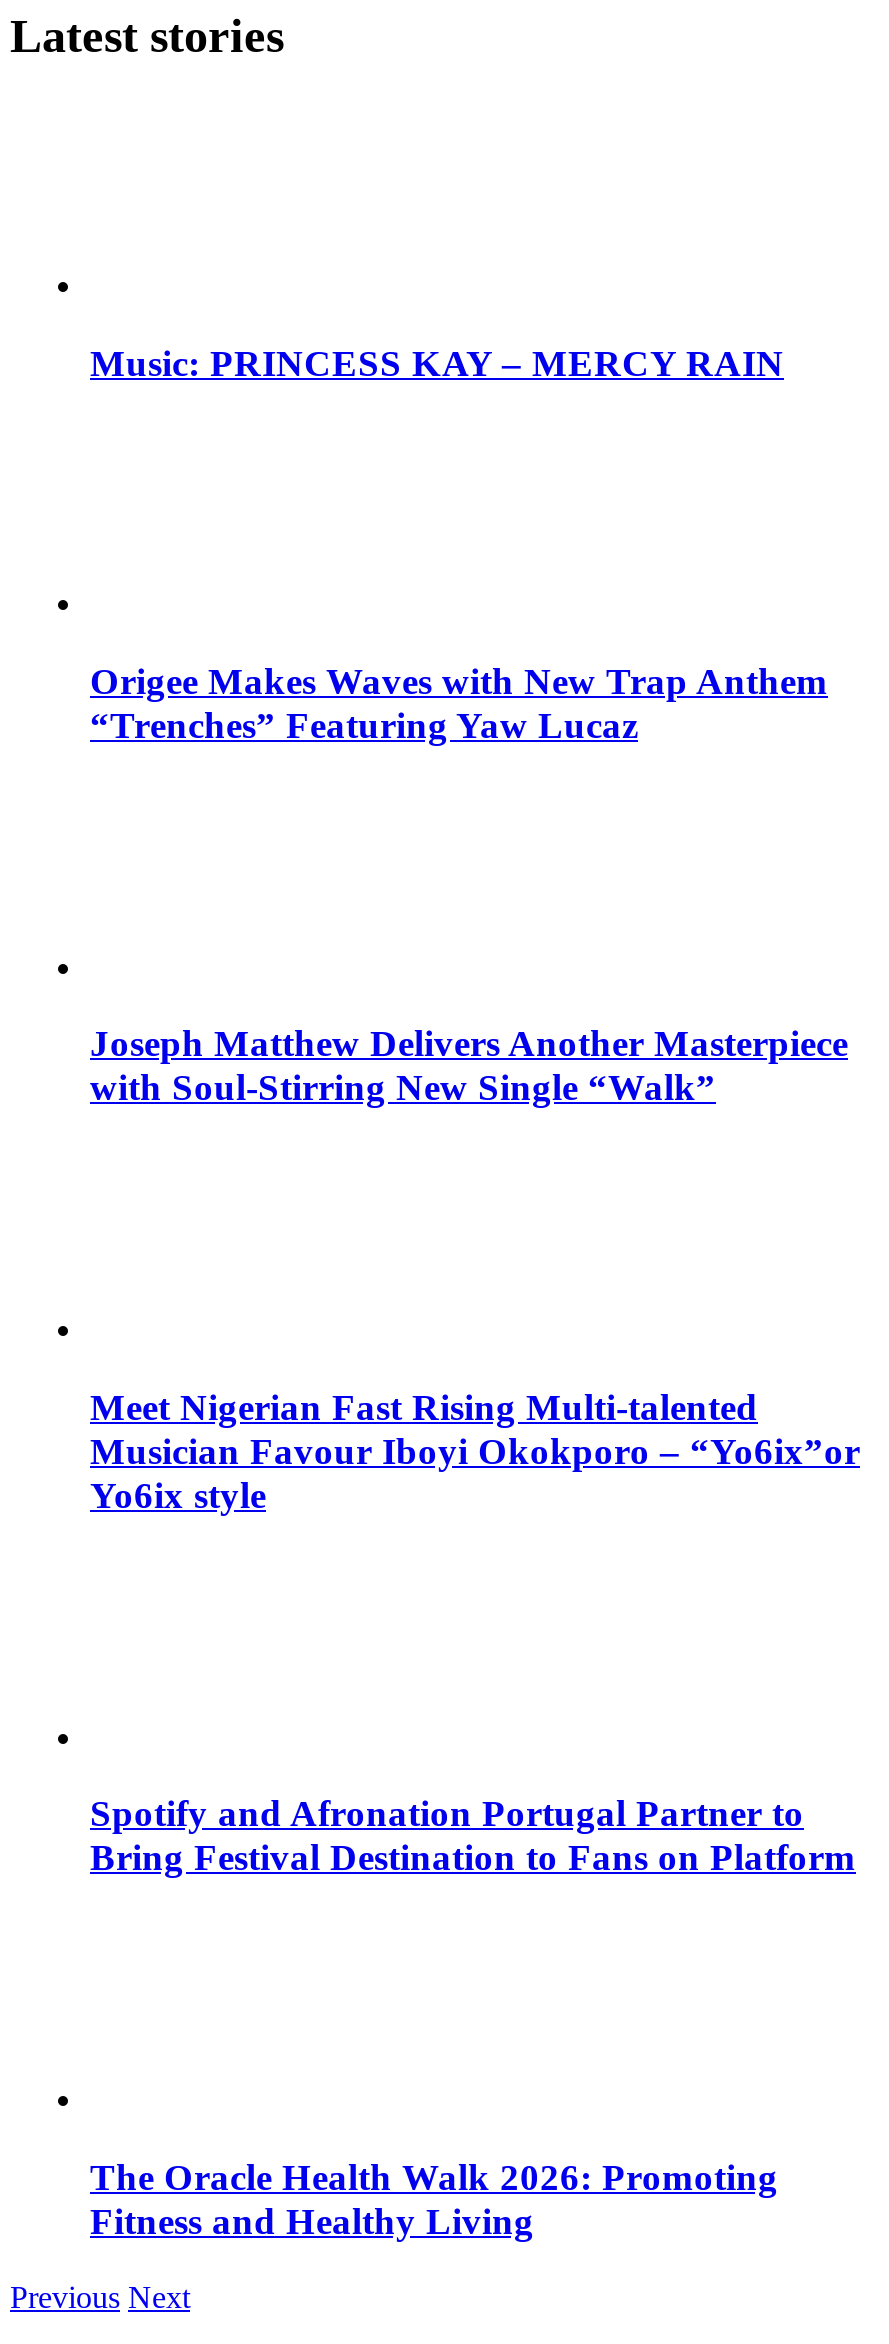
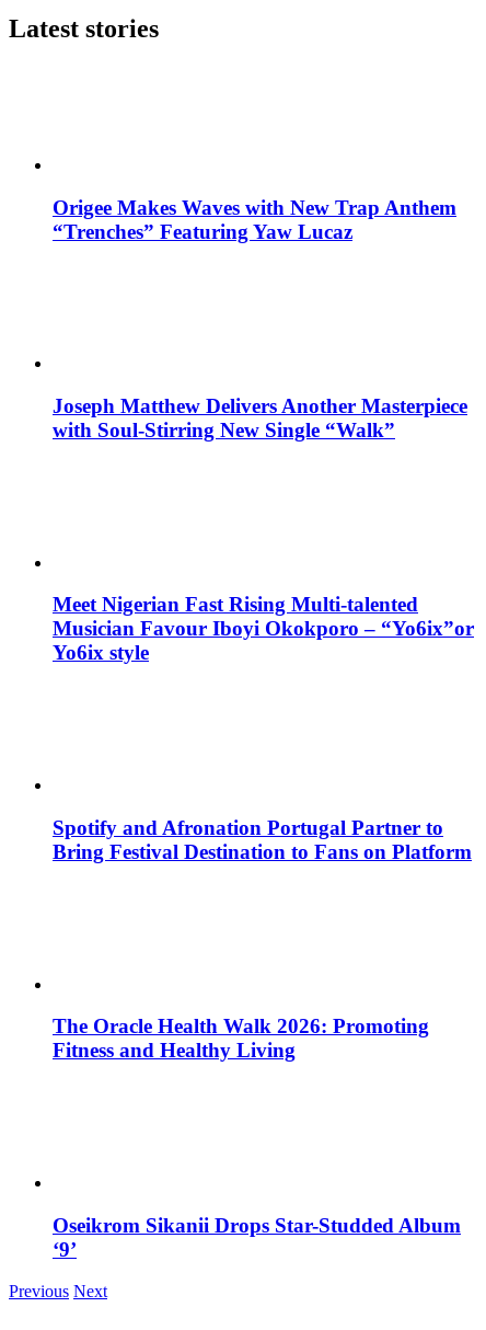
[90,341,784,383] Music: PRINCESS KAY – MERCY RAIN -> none
moved [90,660,860,2241] -> [53,196,474,1062]: Origee Makes Waves with New Trap Anthem | “Trenches” Featuring Yaw Lucaz | Joseph Matthew Delivers Another Masterpiece | ... | The Oracle Health Walk 2026: Promoting | Fitness and Healthy Living
none -> [53,1214,461,1261] Oseikrom Sikanii Drops Star-Studded Album | ‘9’

